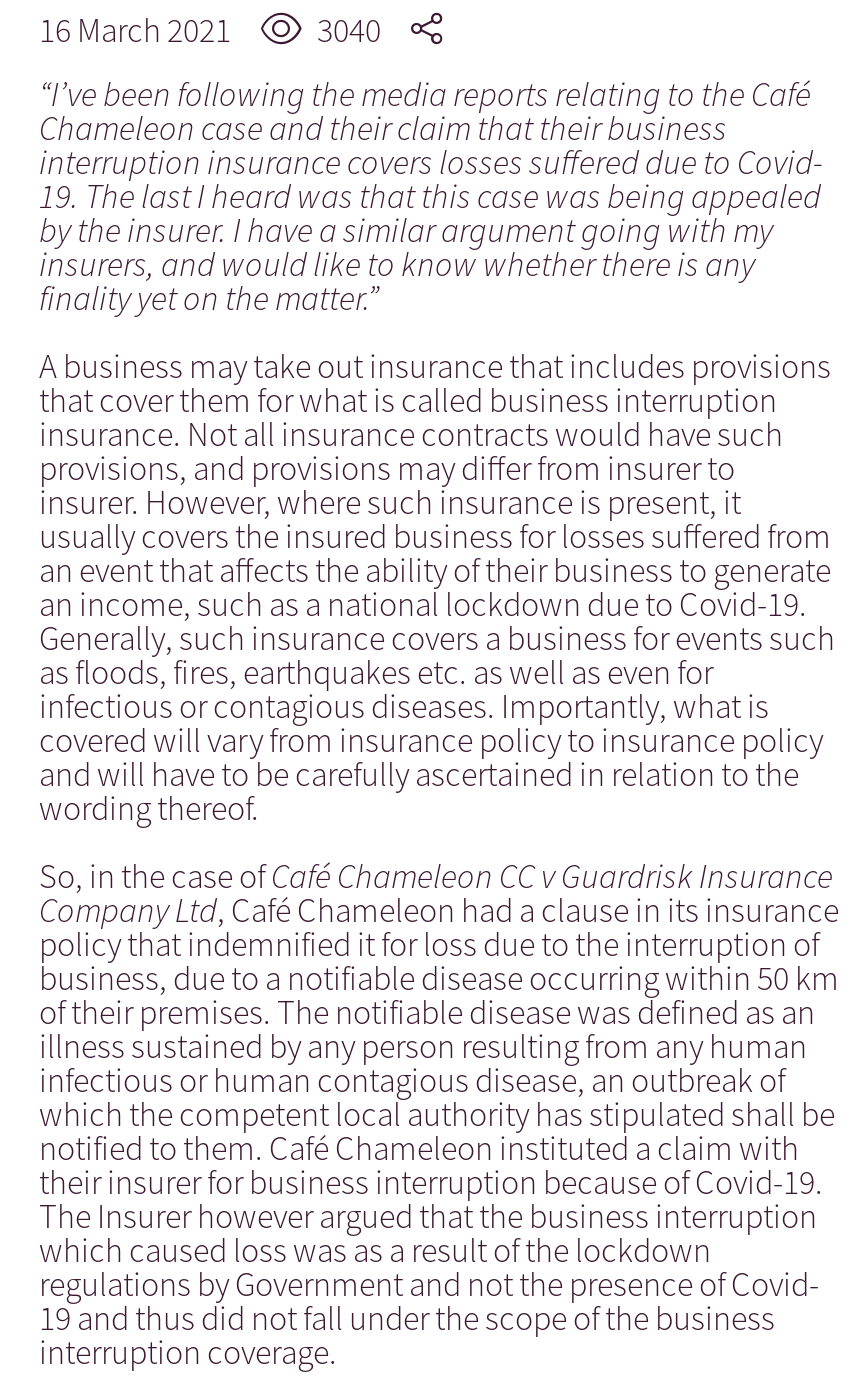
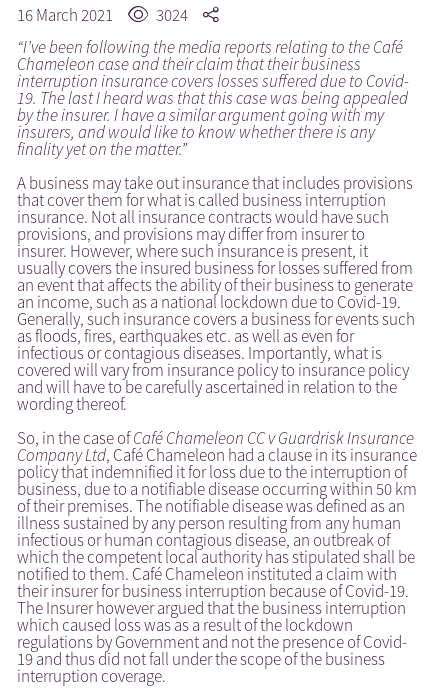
[39,8,387,52] 16 March 2021 3040 -> [17,4,191,26] 16 March 2021 3024

